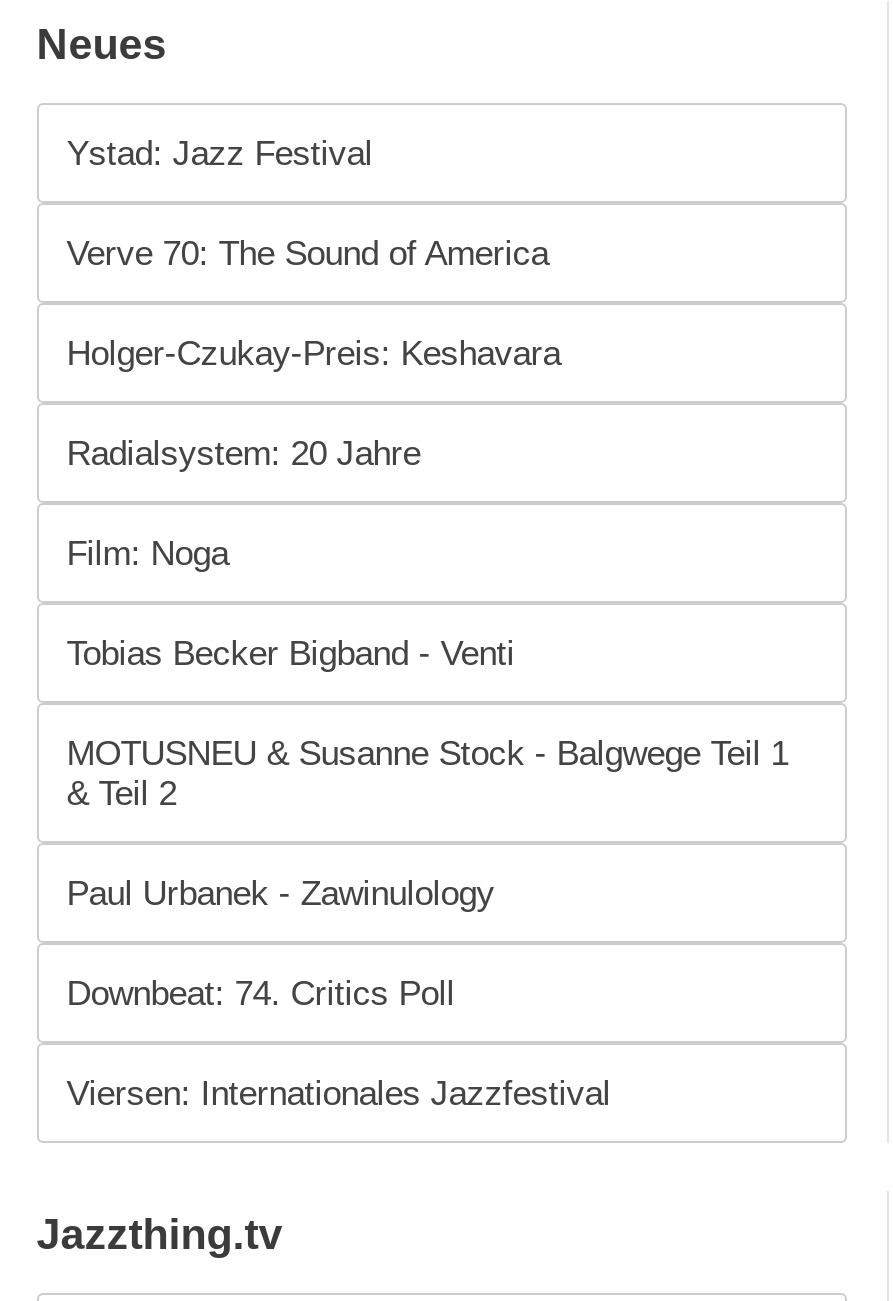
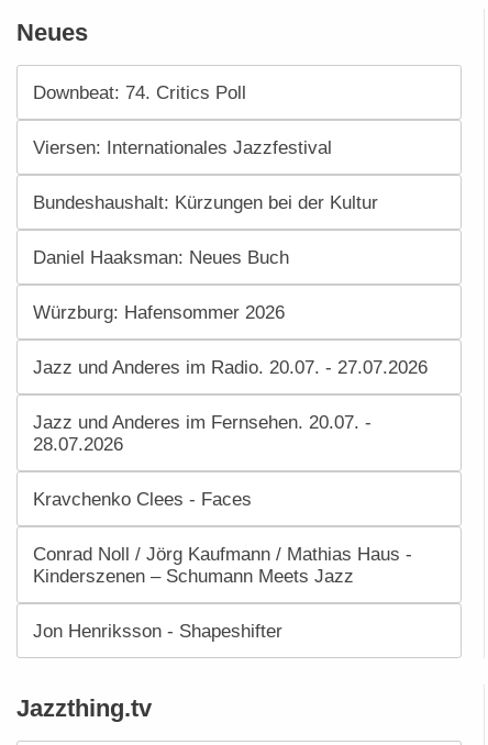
[67,132,789,912] Ystad: Jazz Festival | Verve 70: The Sound of America | Holger-Czukay-Preis: Keshavara | Radialsystem: 20 Jahre | Film: Noga | Tobias Becker Bigband - Venti | MOTUSNEU & Susanne Stock - Balgwege Teil 1 | & Teil 2 | Paul Urbanek - Zawinulology -> none
moved [67,972,611,1112] -> [33,81,332,158]: Downbeat: 74. Critics Poll | Viersen: Internationales Jazzfestival
none -> [33,191,427,641] Bundeshaushalt: Kürzungen bei der Kultur | Daniel Haaksman: Neues Buch | Würzburg: Hafensommer 2026 | Jazz und Anderes im Radio. 20.07. - 27.07.2026 | Jazz und Anderes im Fernsehen. 20.07. - | 28.07.2026 | Kravchenko Clees - Faces | Conrad Noll / Jörg Kaufmann / Mathias Haus - | Kinderszenen – Schumann Meets Jazz | Jon Henriksson - Shapeshifter

